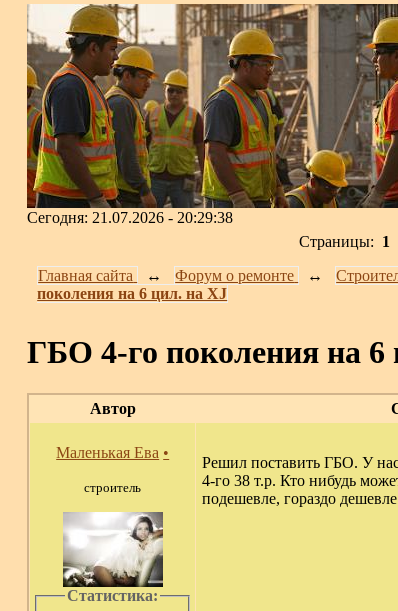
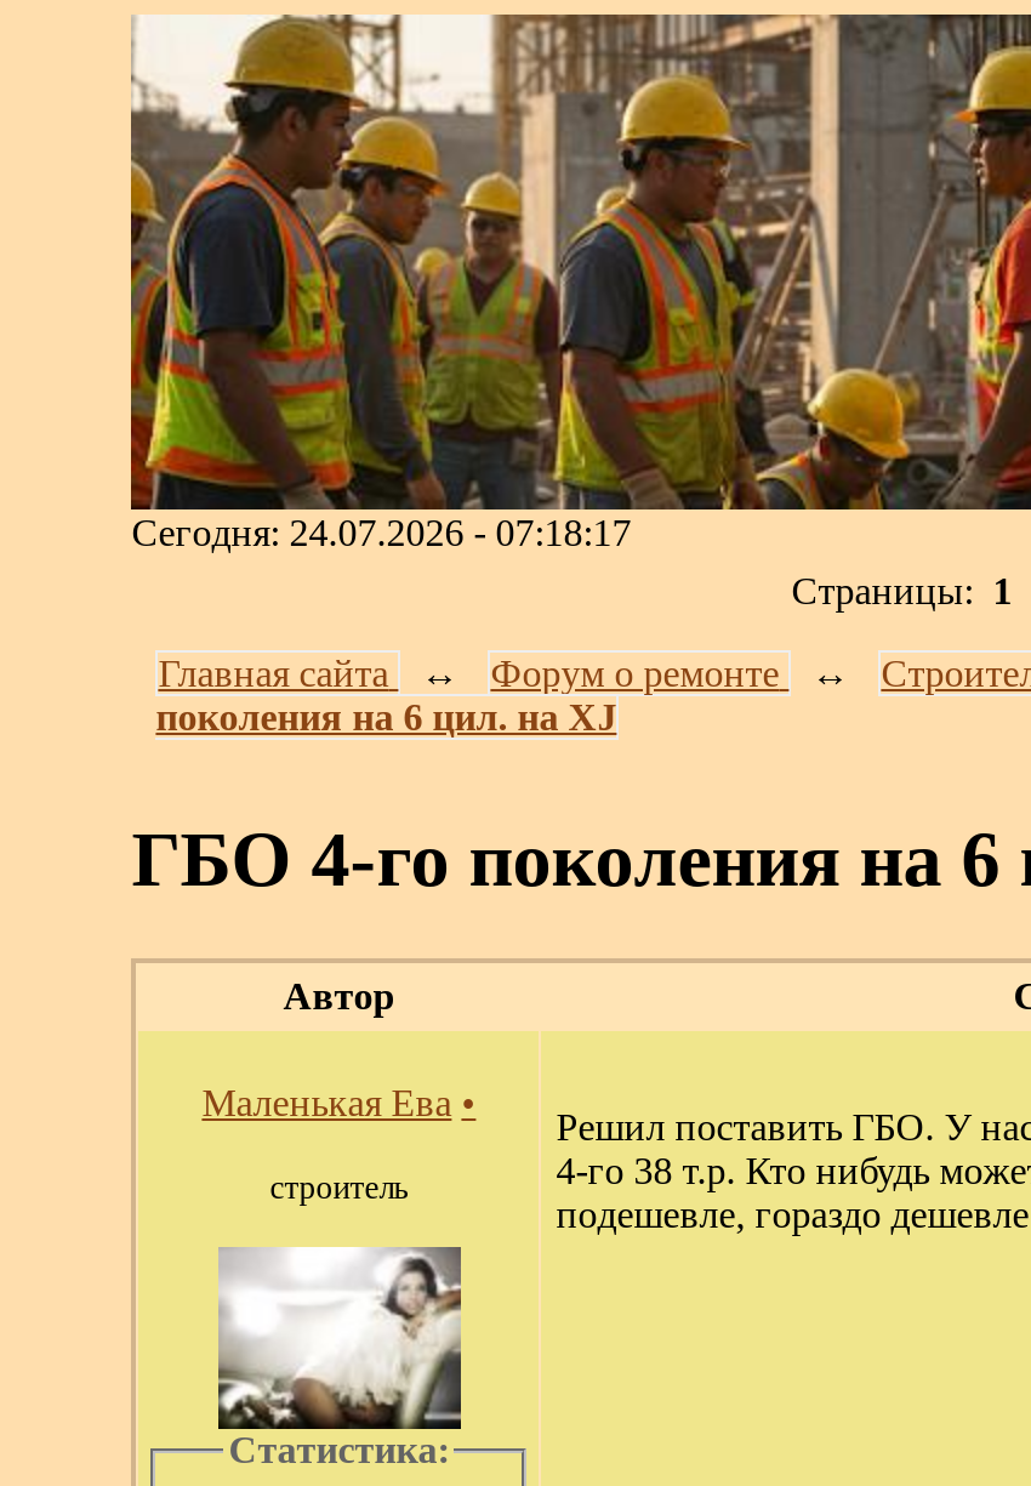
[27,209,233,226] Сегодня: 21.07.2026 - 20:29:38 -> [131,512,631,553] Сегодня: 24.07.2026 - 07:18:17

